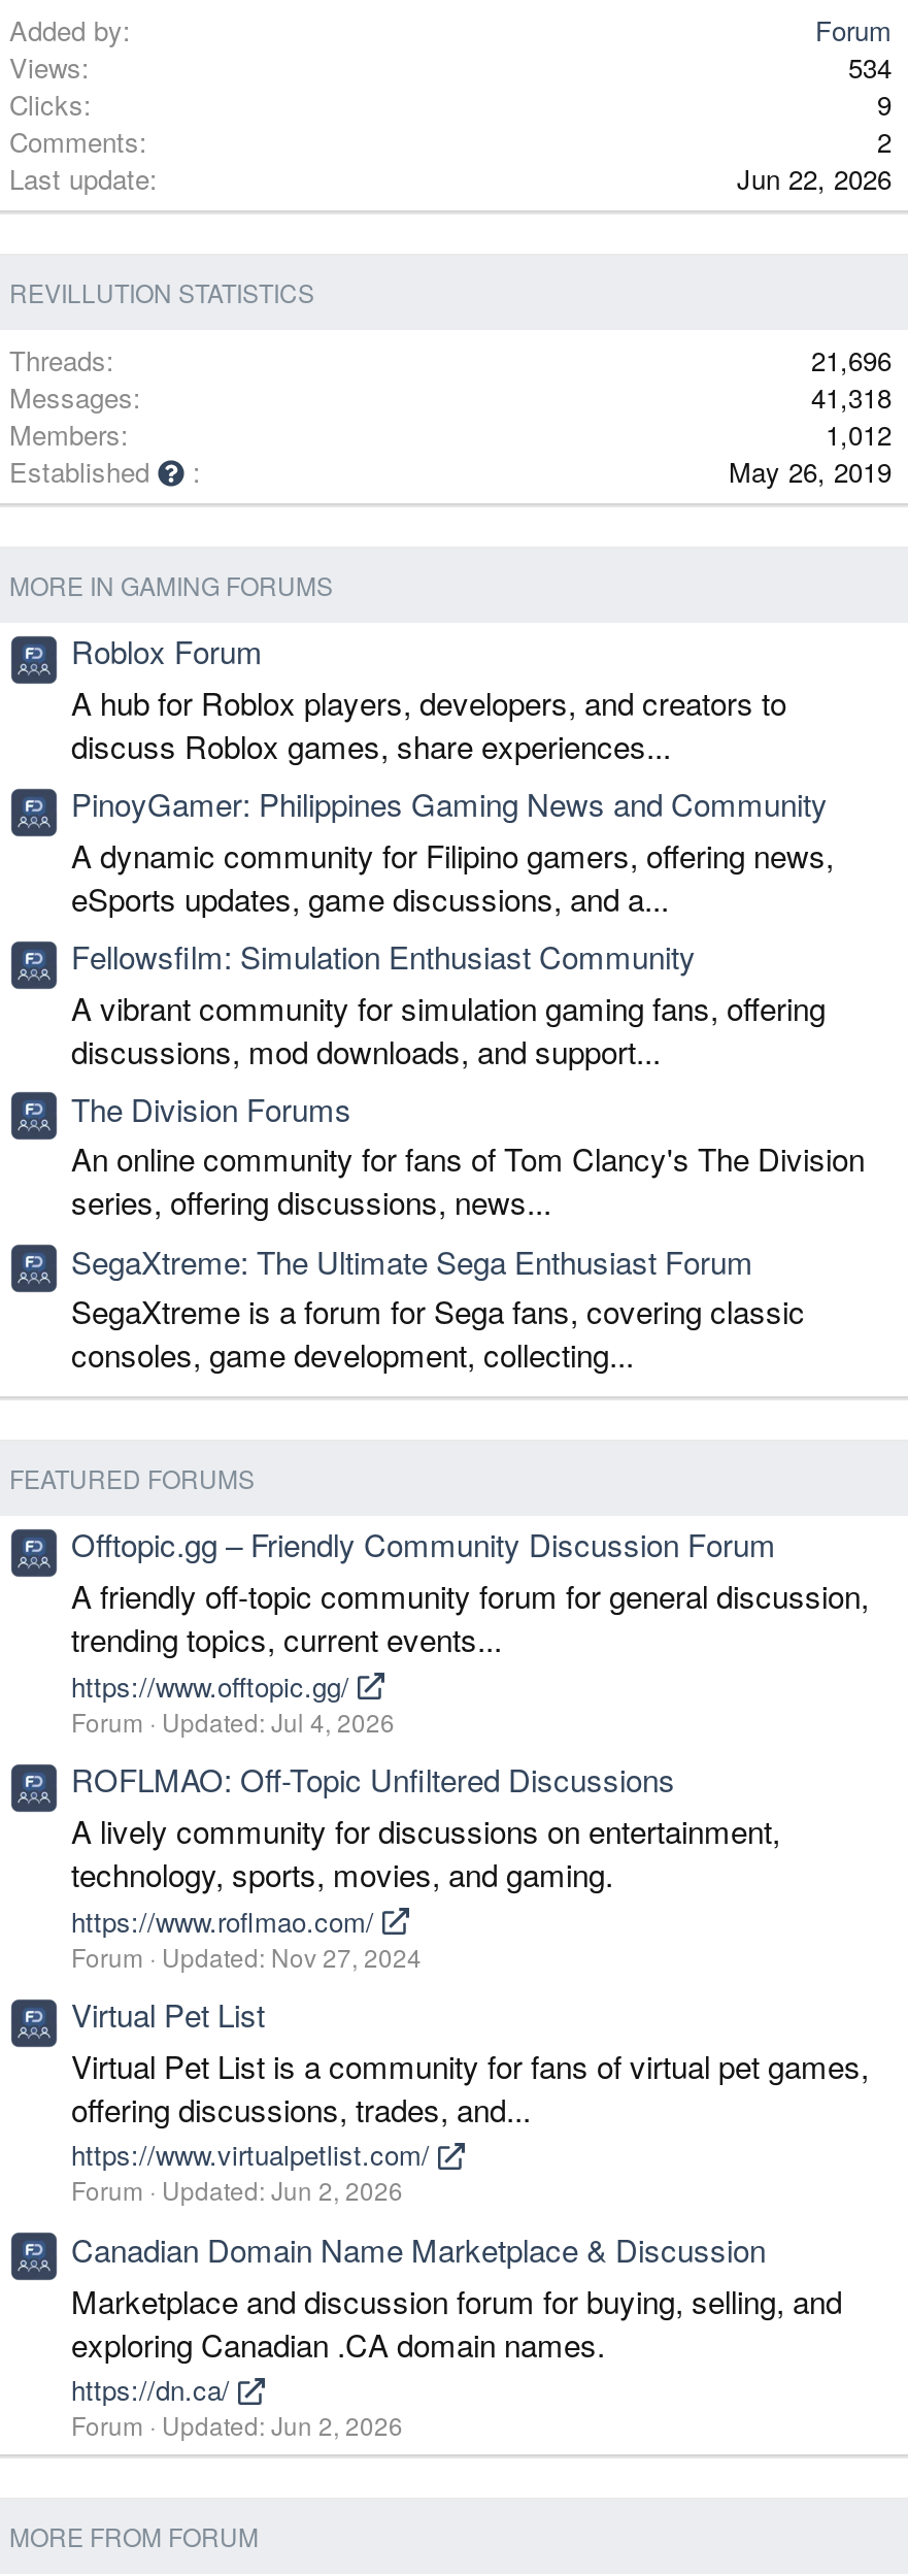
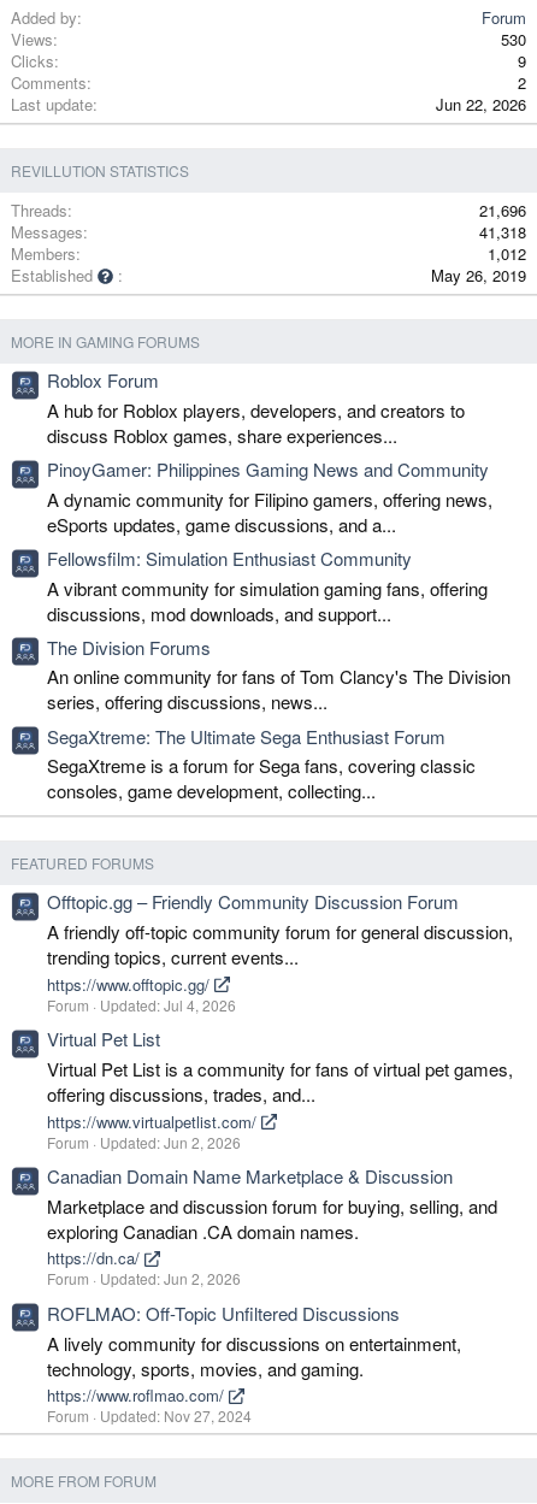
[848,47,892,87] 534 -> [501,28,526,51] 530
moved [71,1758,780,1973] -> [47,1300,461,1426]: ROFLMAO: Off-Topic Unfiltered Discussions | A lively community for discussions on entertainment, | technology, sports, movies, and gaming. | https://www.roflmao.com/ | Forum Updated: Nov 27, 2024
moved [71,1992,869,2443] -> [47,1026,513,1289]: Virtual Pet List | Virtual Pet List is a community for fans of virtual pet games, | offering discussions, trades, and... | ... | https://dn.ca/ | Forum Updated: Jun 2, 2026

